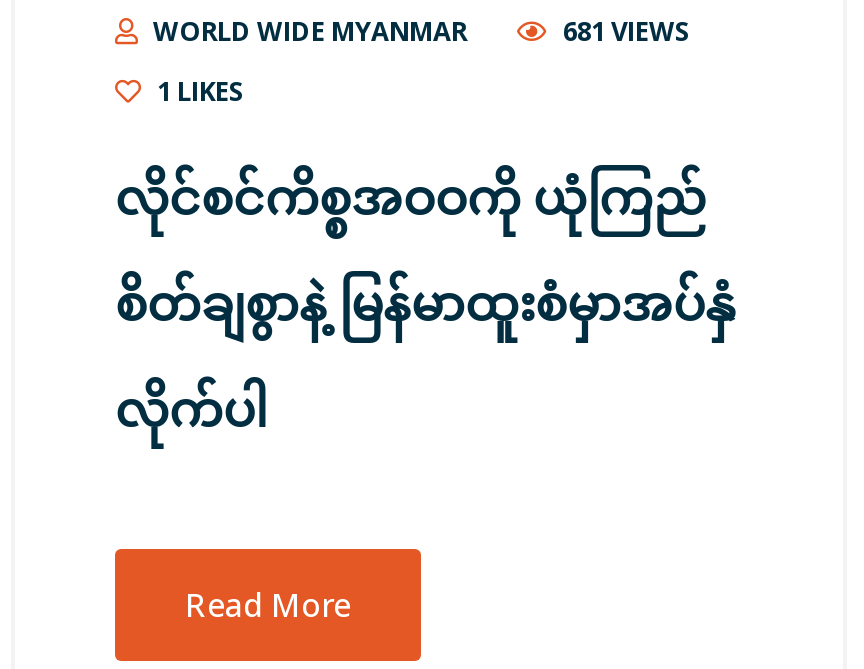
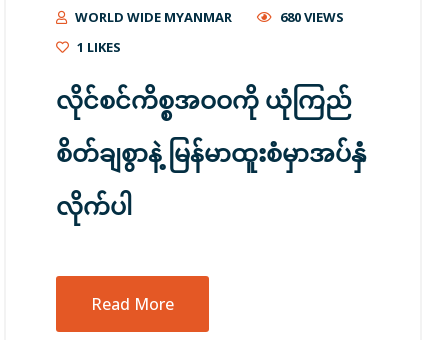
[563,13,691,49] 681 VIEWS -> [280,8,344,26] 680 VIEWS

